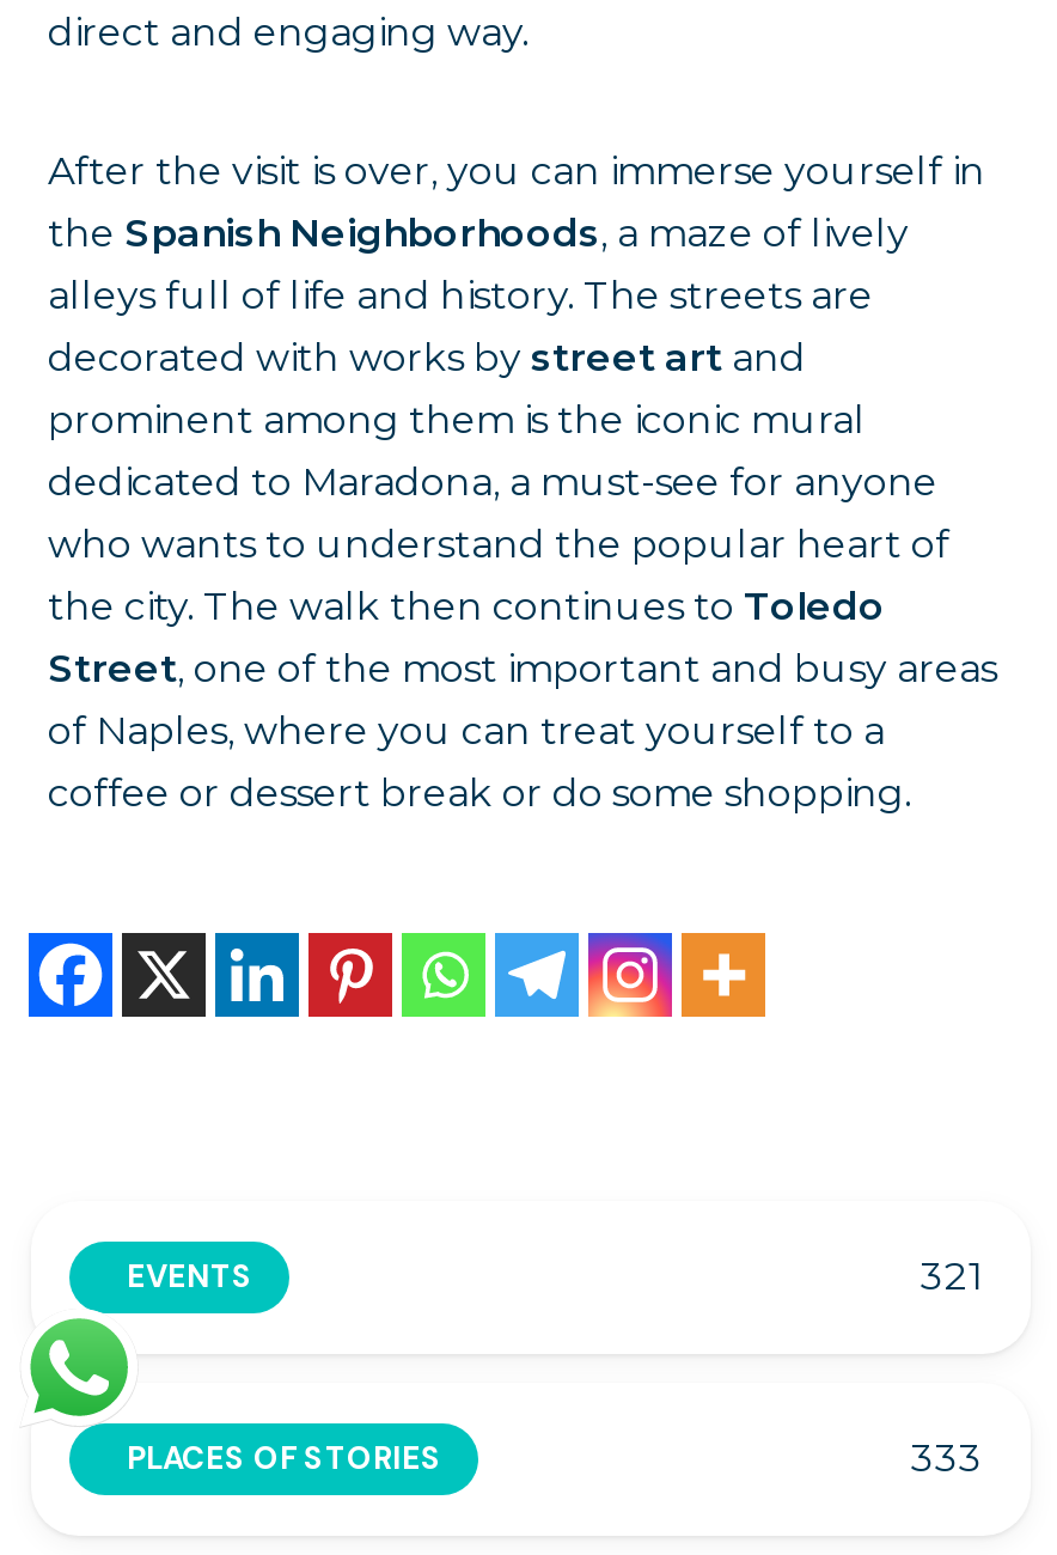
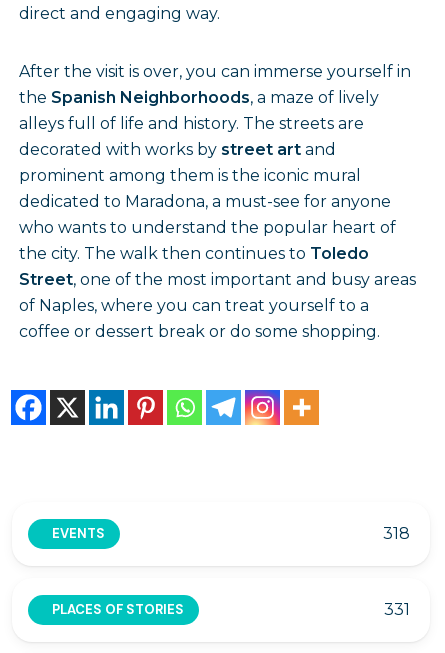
[921,1254,983,1299] 321 -> [383,524,410,543] 318
[29,1316,129,1419] [image] -> none
[911,1435,983,1481] 333 -> [384,600,410,619] 331

